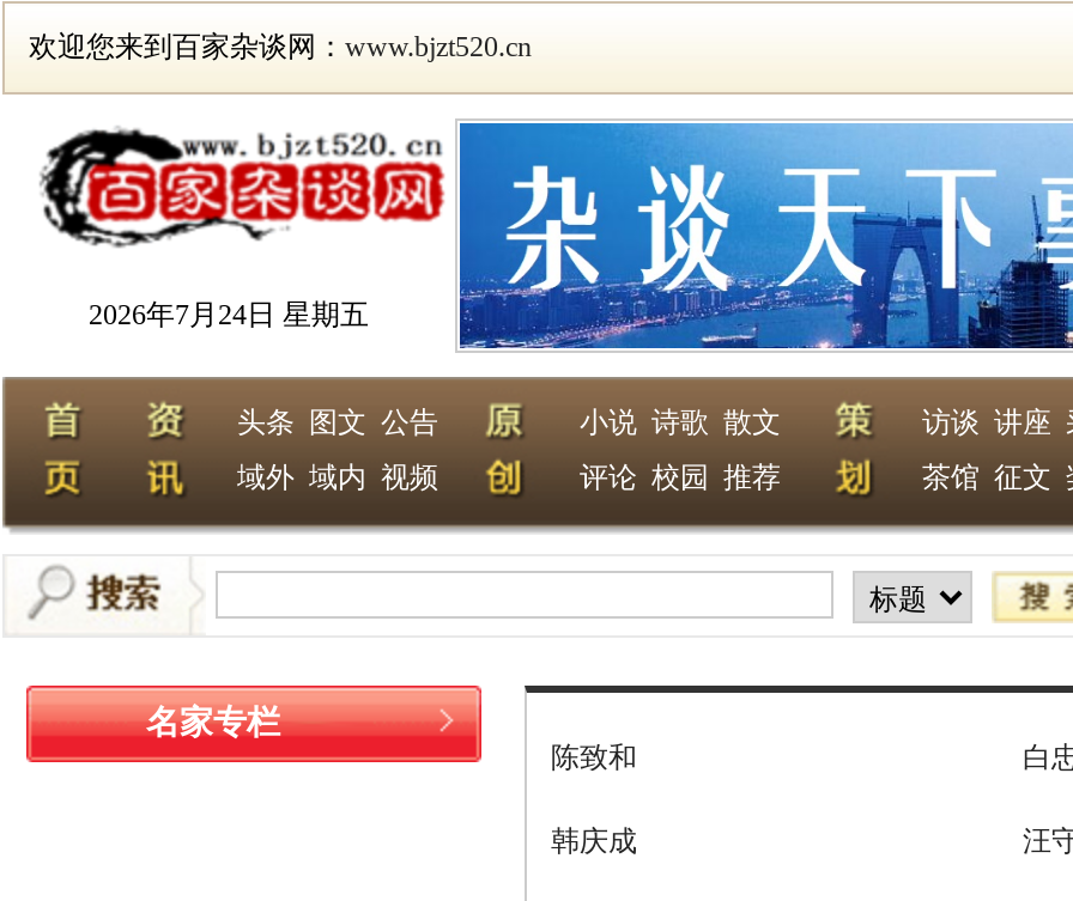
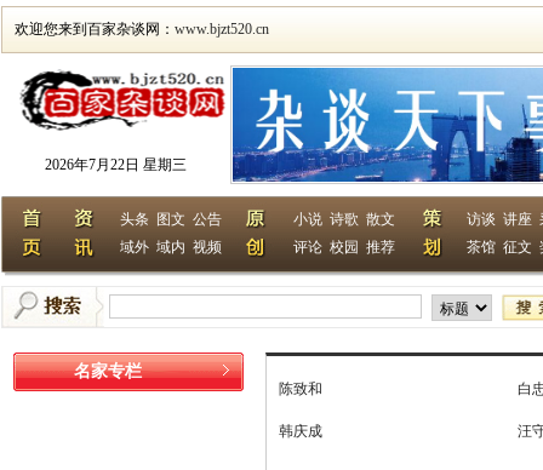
[89,298,369,331] 2026年7月24日 星期五 -> [45,156,187,173] 2026年7月22日 星期三

